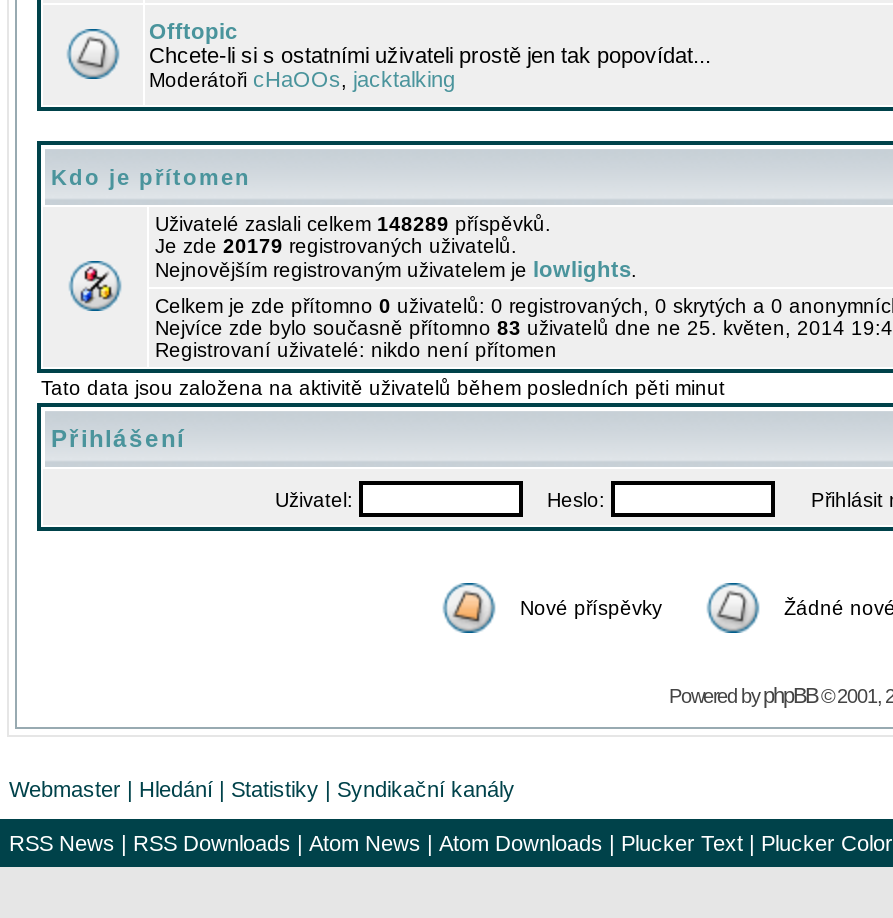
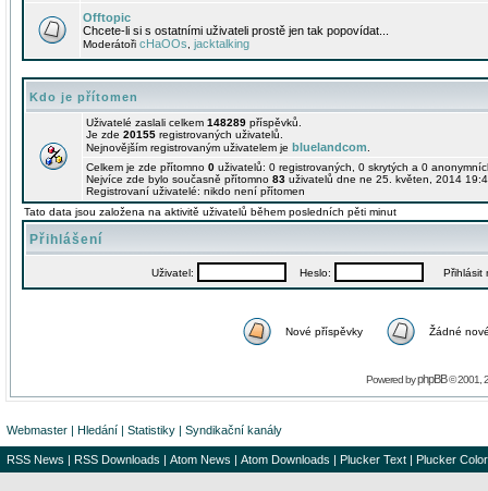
[155,235,517,257] Je zde 20179 registrovaných uživatelů. -> [86,128,283,140] Je zde 20155 registrovaných uživatelů.
[155,257,637,281] Nejnovějším registrovaným uživatelem je lowlights. -> [86,140,370,154] Nejnovějším registrovaným uživatelem je bluelandcom.

